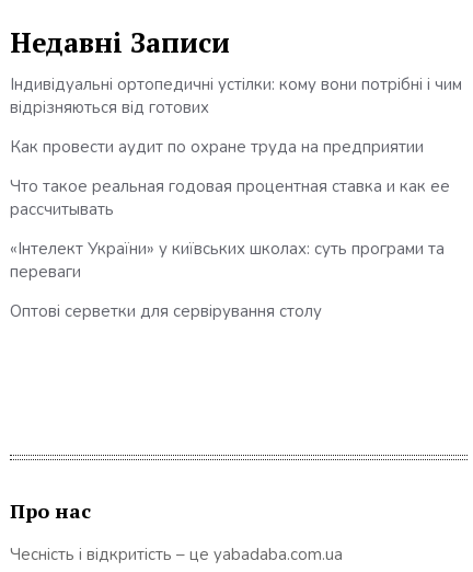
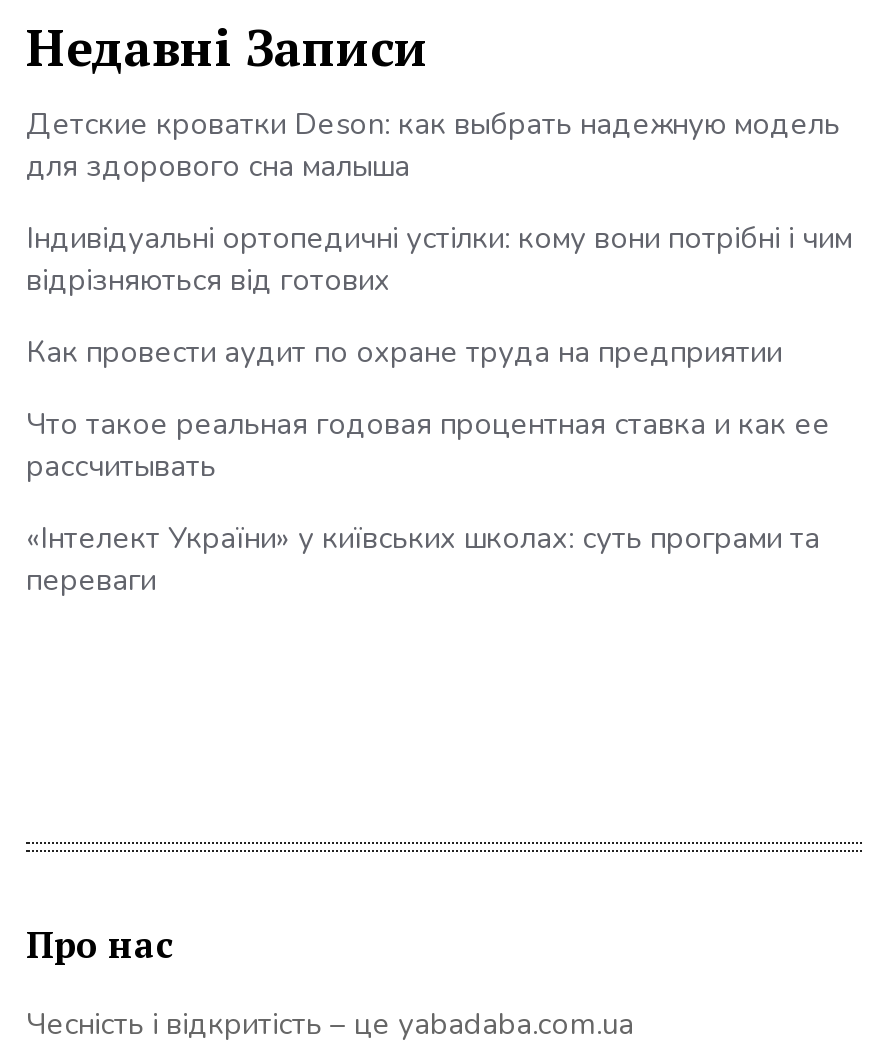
none -> [26,103,840,185] Детские кроватки Deson: как выбрать надежную модель | для здорового сна малыша
moved [10,73,462,282] -> [26,217,852,599]: Індивідуальні ортопедичні устілки: кому вони потрібні і чим | відрізняються від готових | Как провести аудит по охране труда на предприятии | Что такое реальная годовая процентная ставка и как ее | рассчитывать | «Інтелект України» у київських школах: суть програми та | переваги
[10,300,322,322] Оптові серветки для сервірування столу -> none

